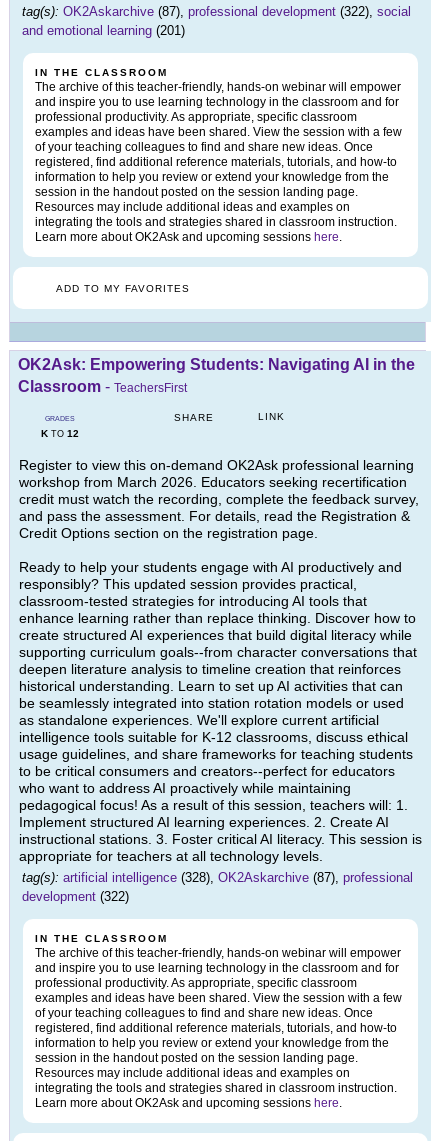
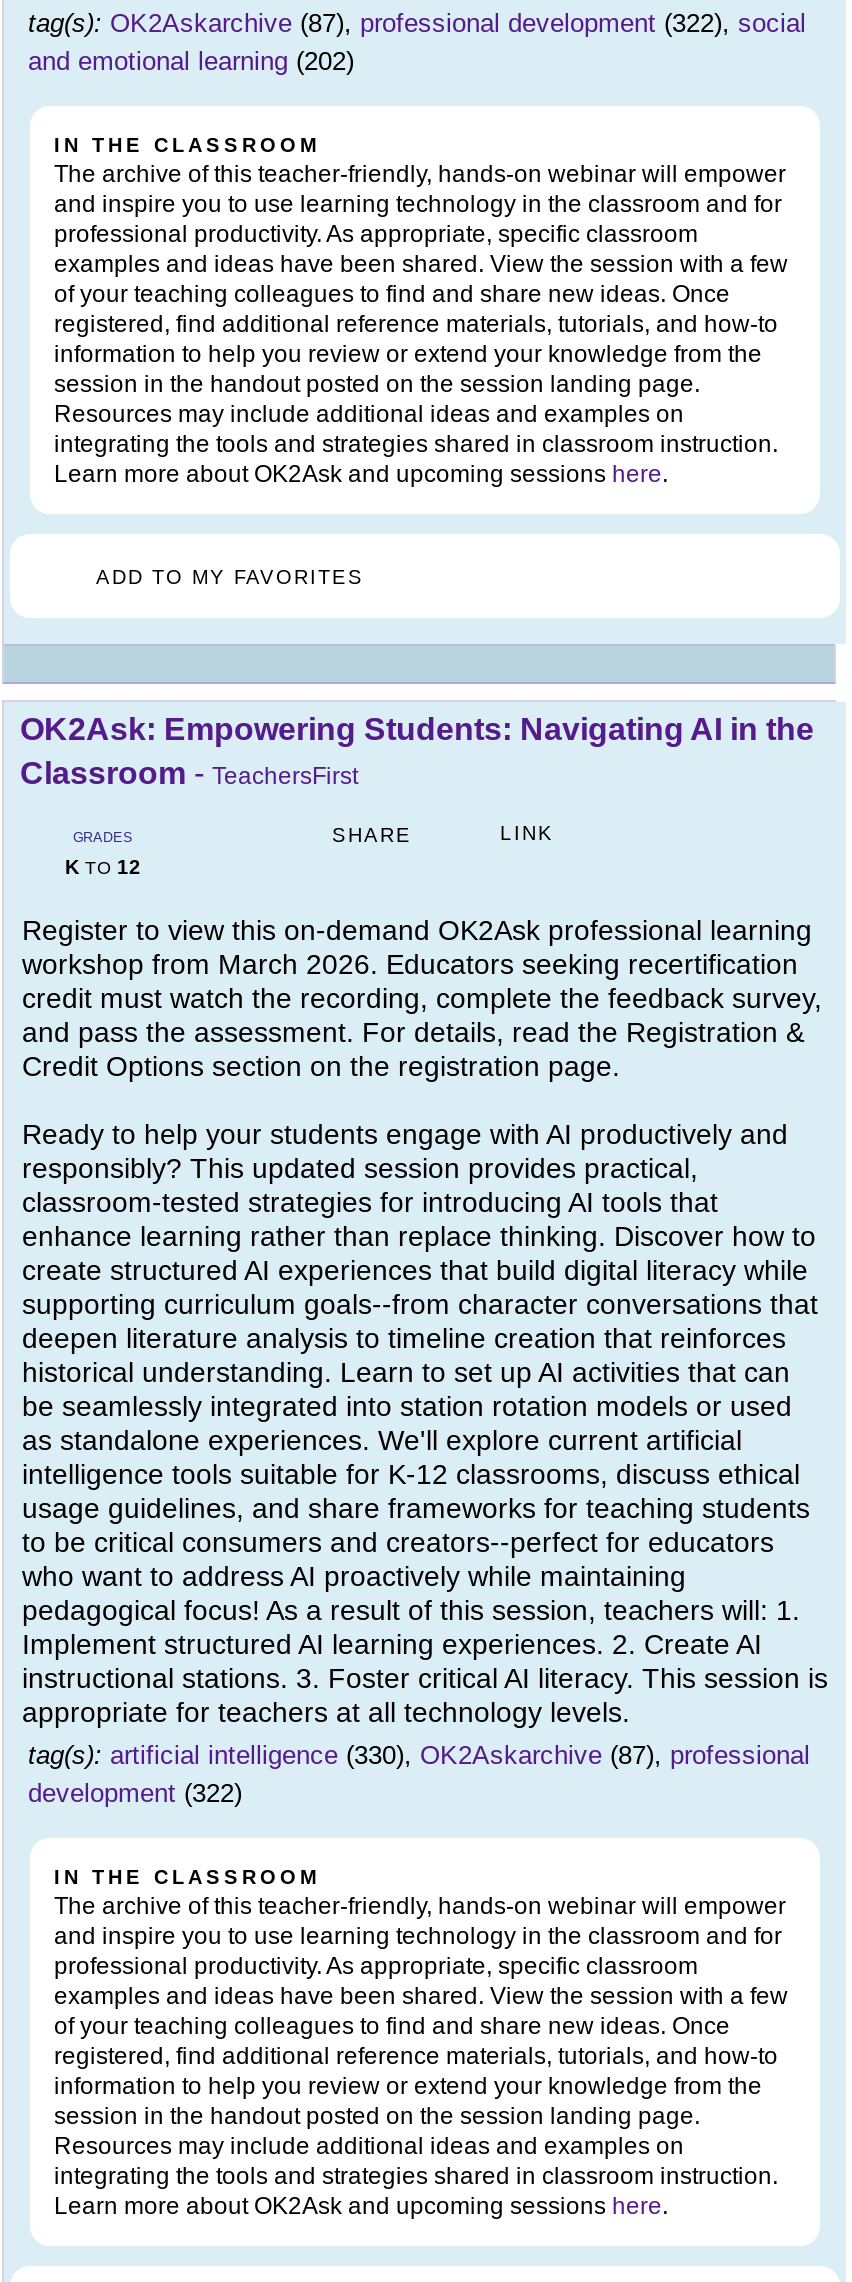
[22,23,185,38] and emotional learning (201) -> [28,47,354,77] and emotional learning (202)
[22,870,413,885] tag(s): artificial intelligence (328), OK2Askarchive (87), professional -> [28,1741,810,1771] tag(s): artificial intelligence (330), OK2Askarchive (87), professional

